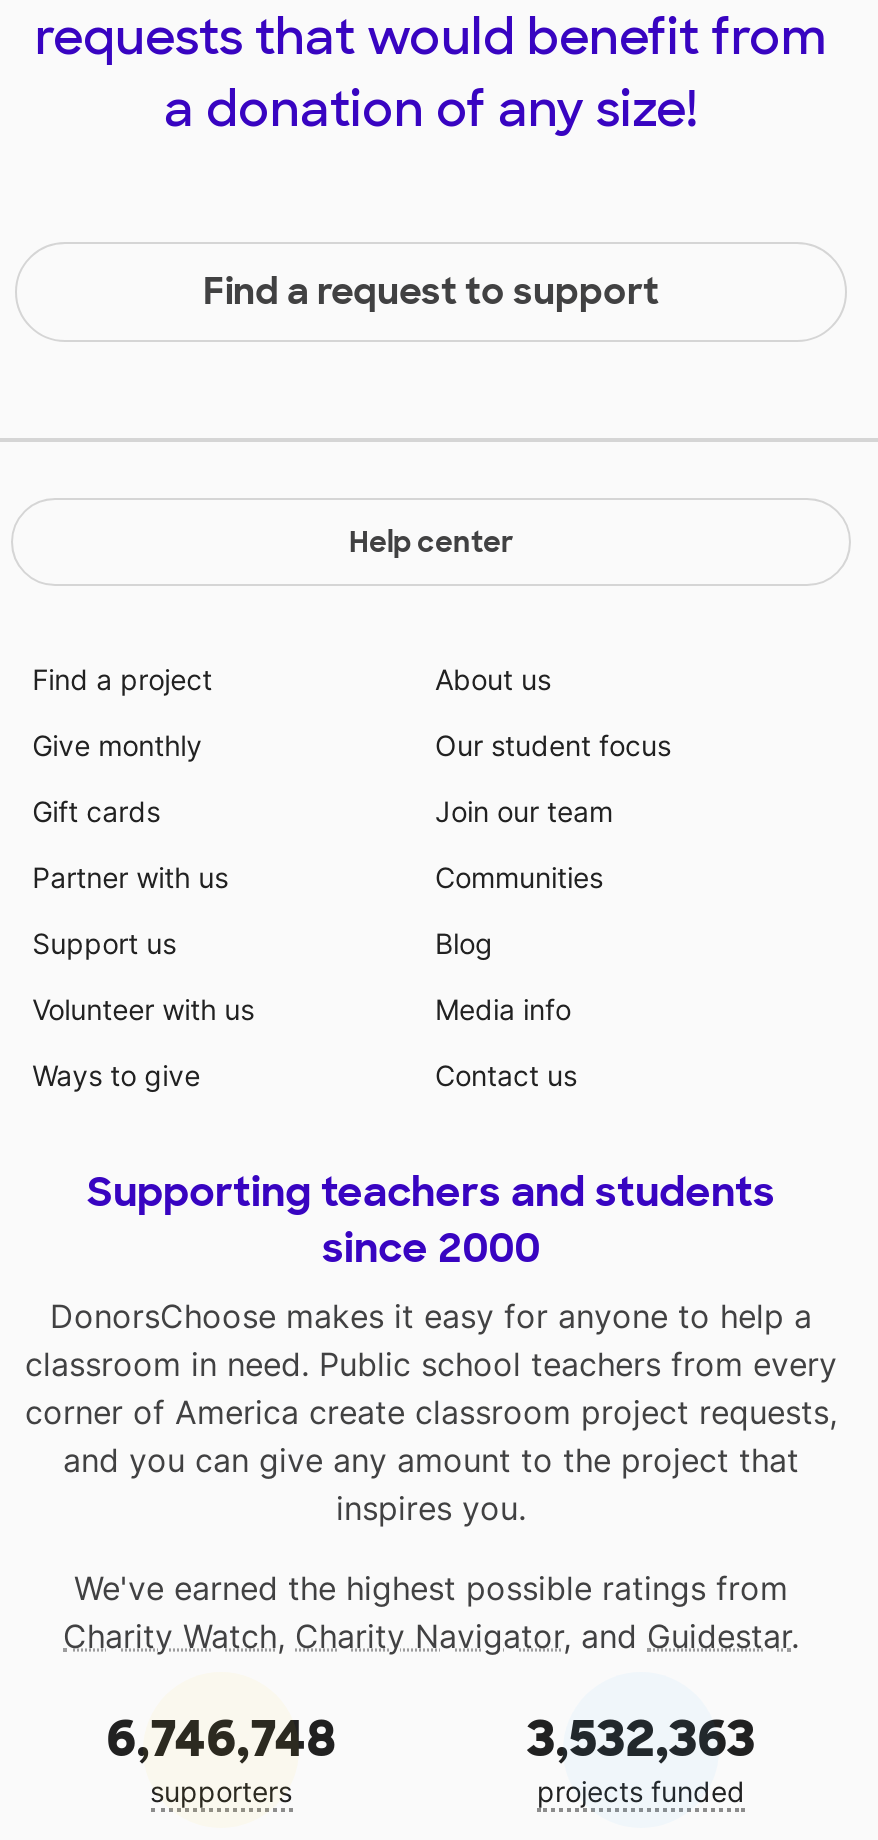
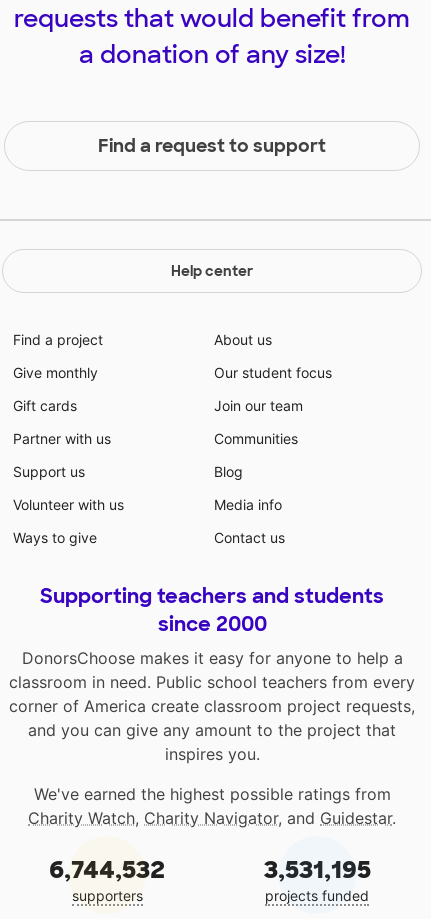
[106,1708,336,1770] 6,746,748 -> [49,854,165,885] 6,744,532
[527,1708,755,1770] 3,532,363 -> [263,854,370,885] 3,531,195

